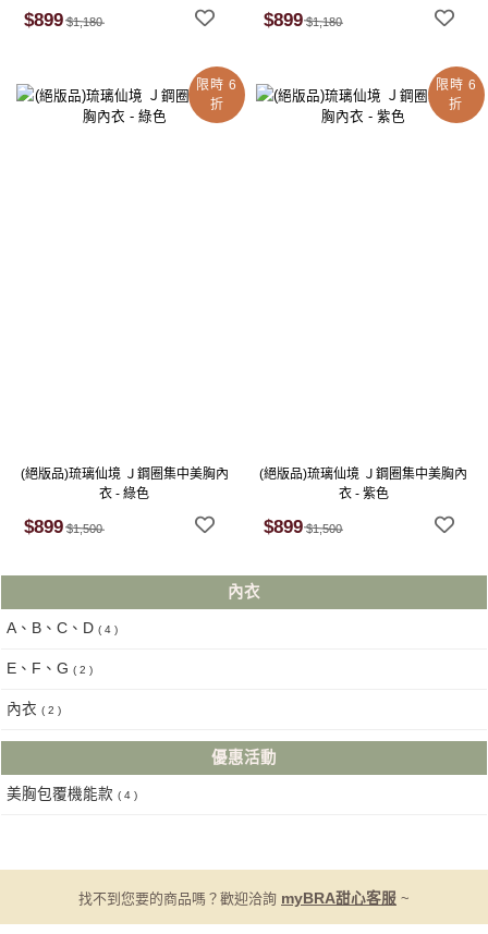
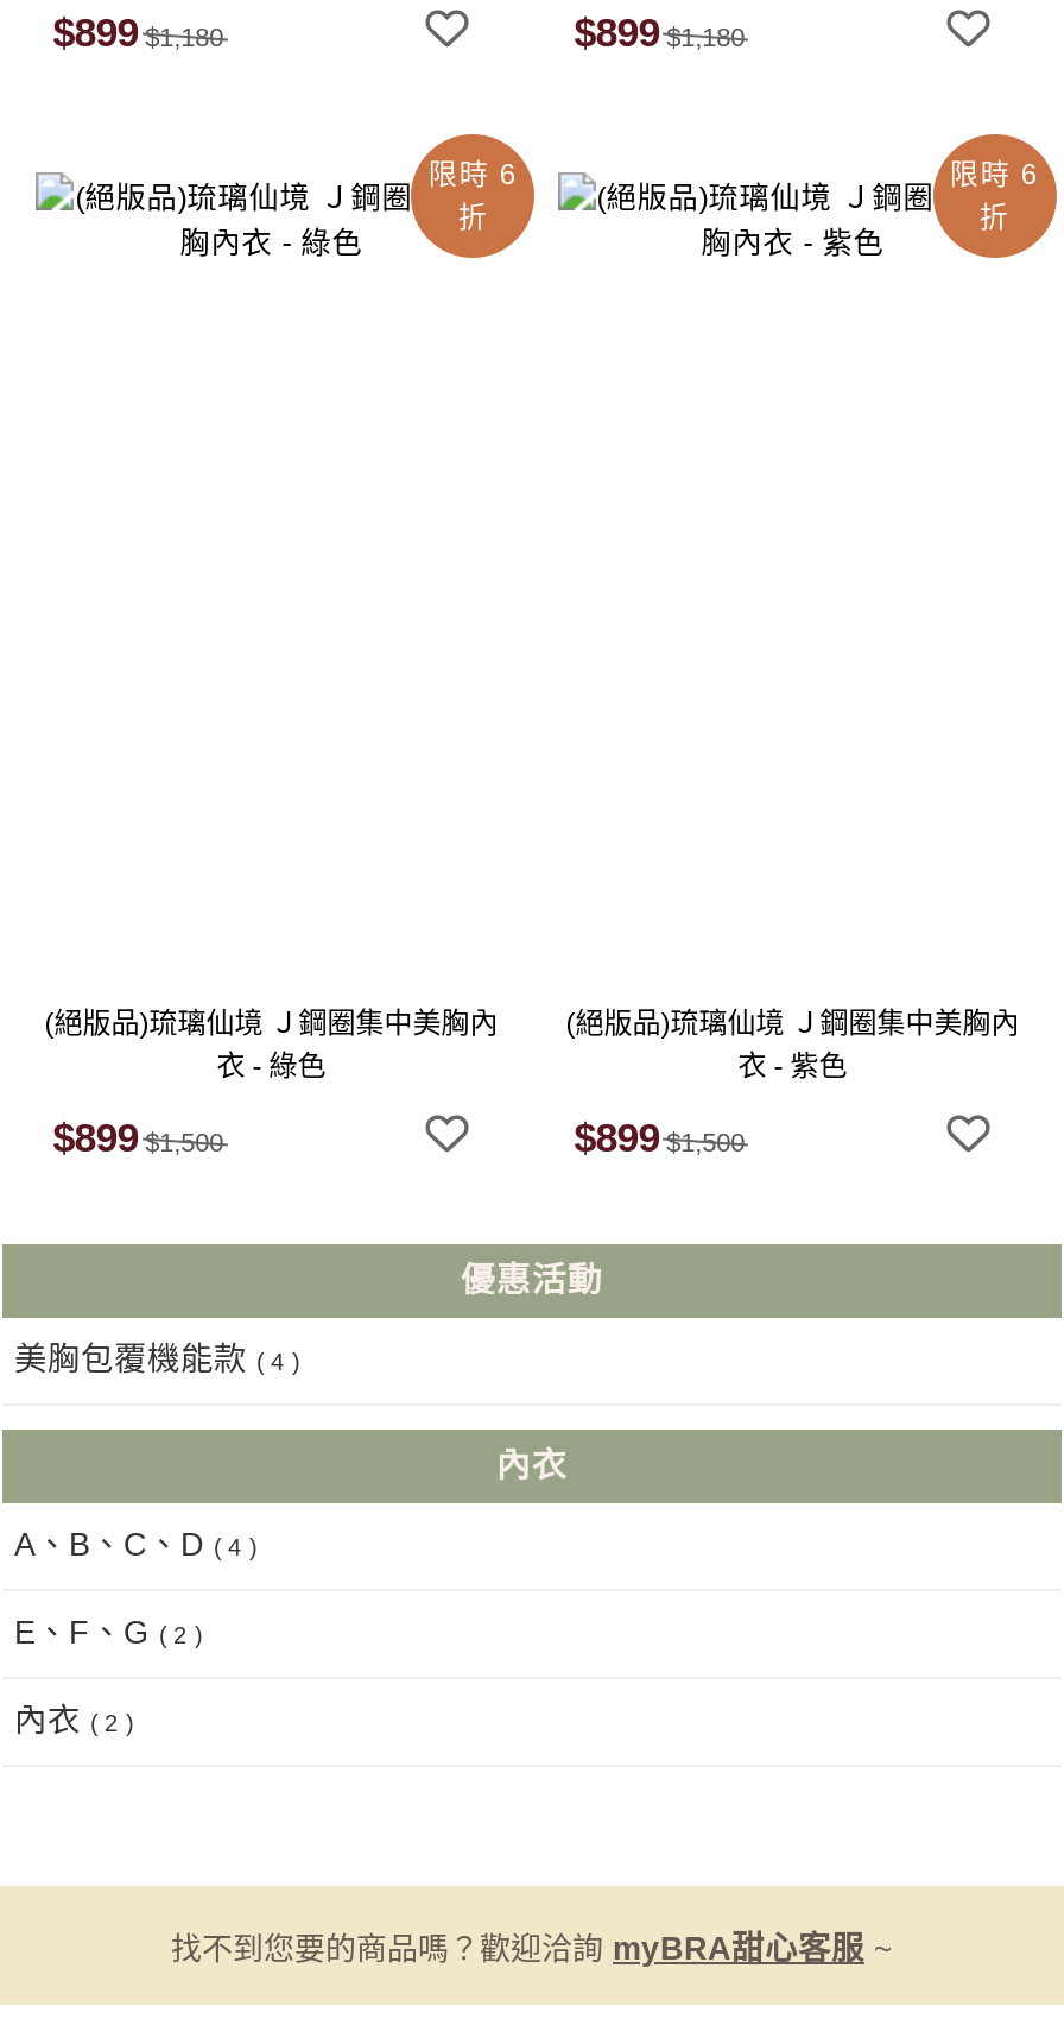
moved [7,583,260,717] -> [14,1447,567,1739]: 內衣 | A、B、C、D ( 4 ) | E、F、G ( 2 ) | 內衣( 2 )
moved [7,749,277,802] -> [14,1261,603,1378]: 優惠活動 | 美胸包覆機能款( 4 )

